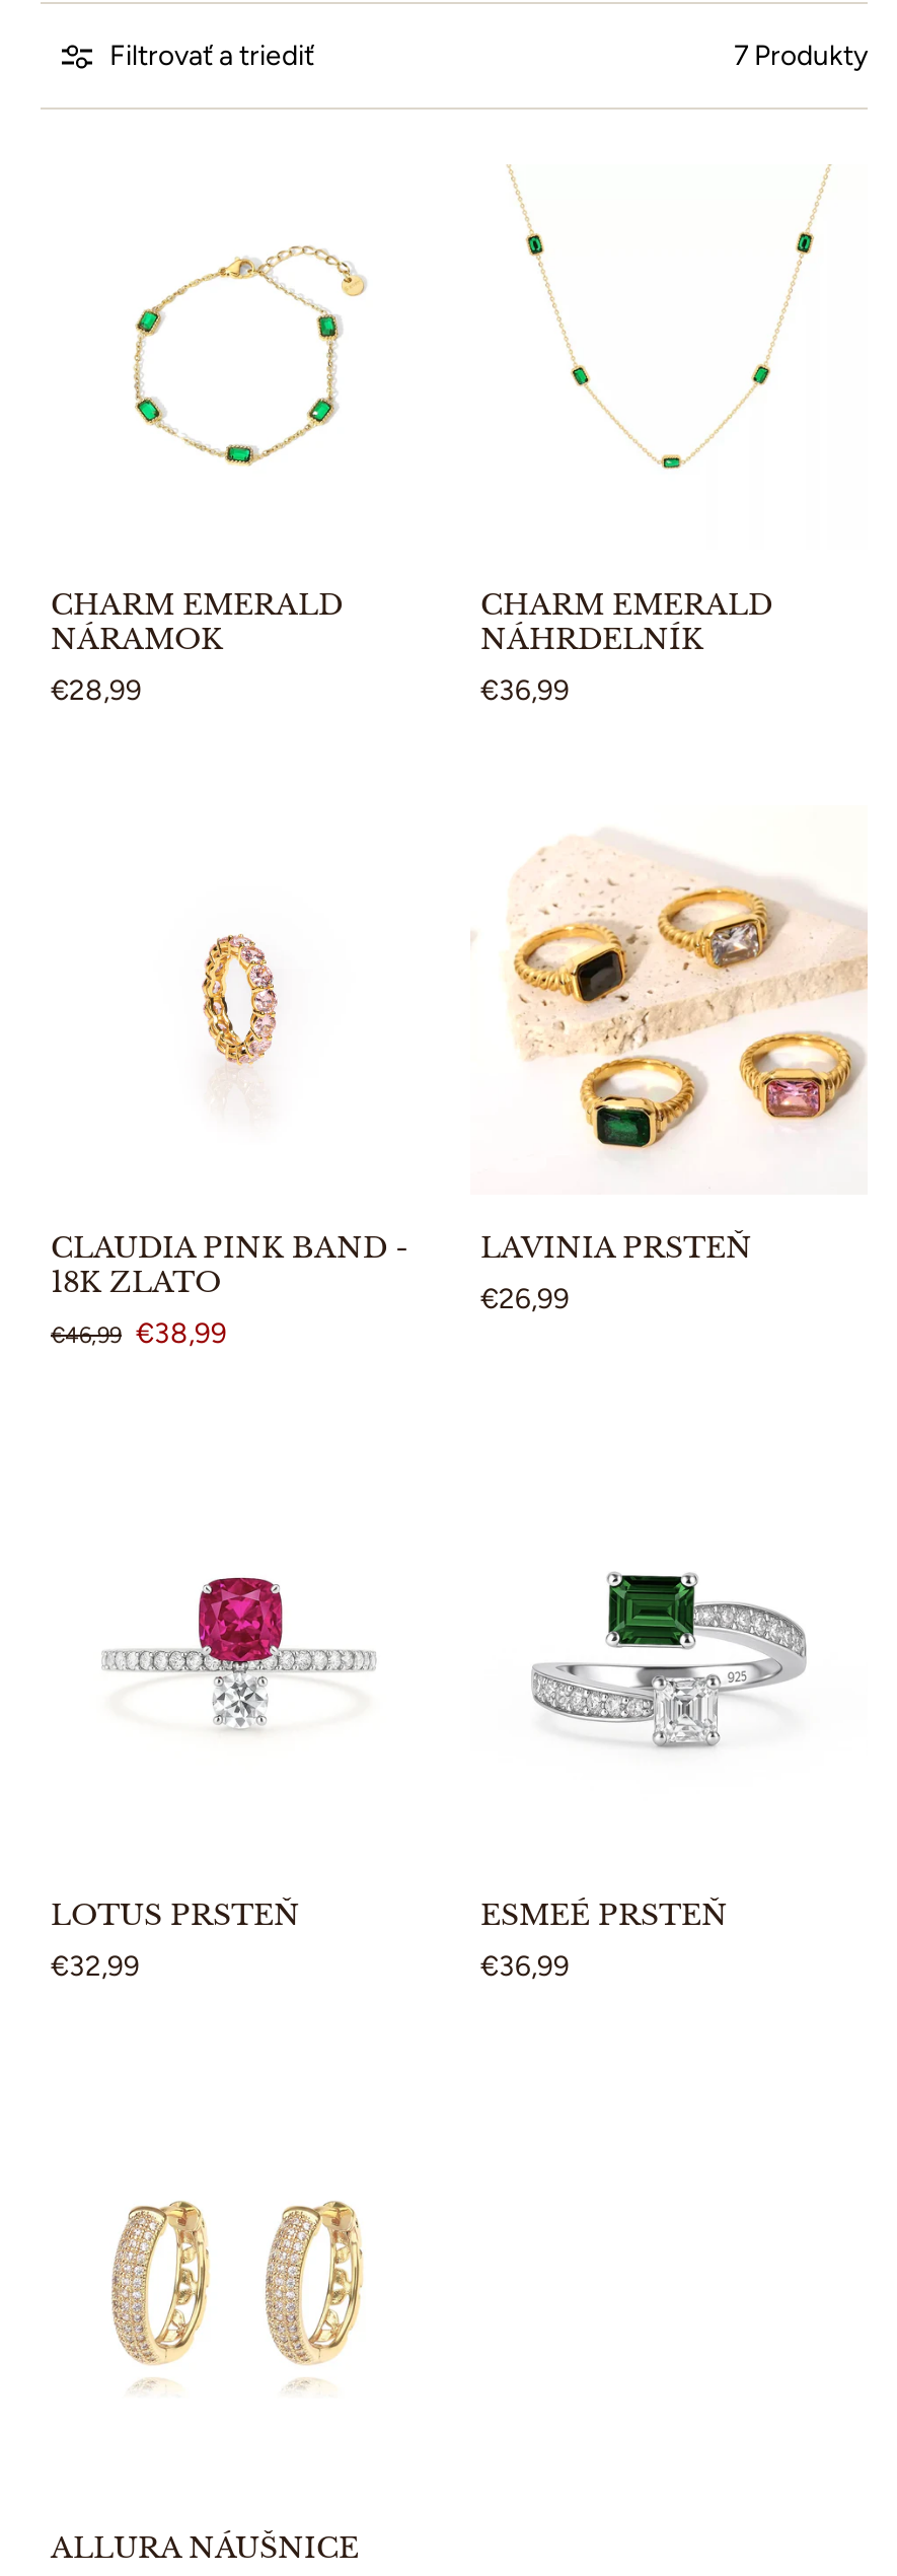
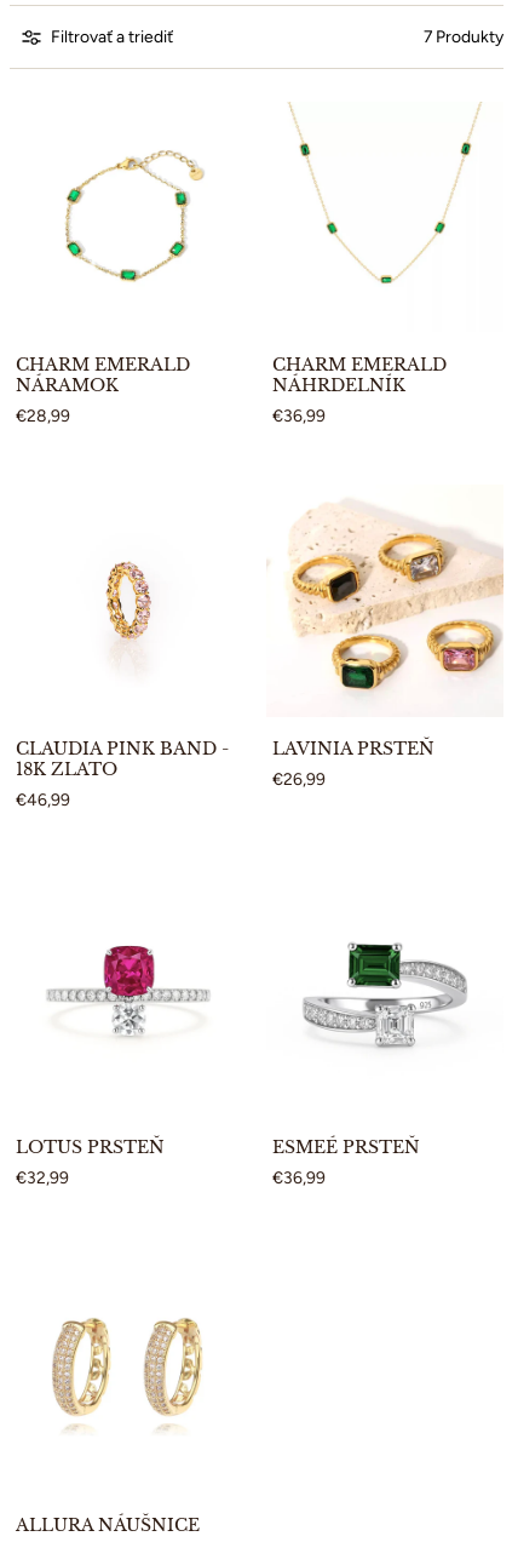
[51,1317,227,1349] €46,99 €38,99 -> [16,790,70,809] €46,99

